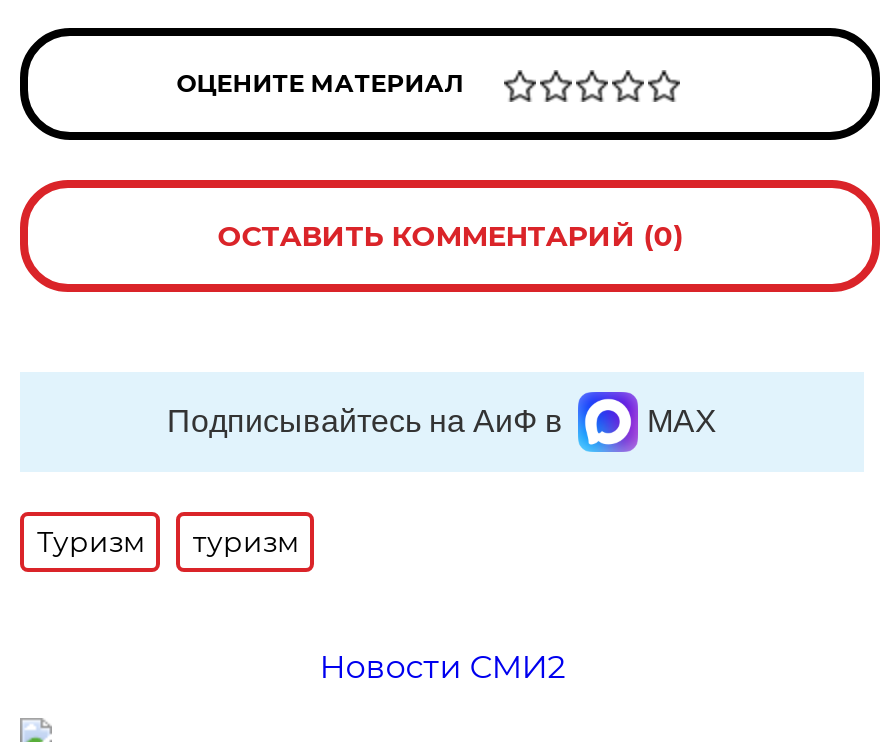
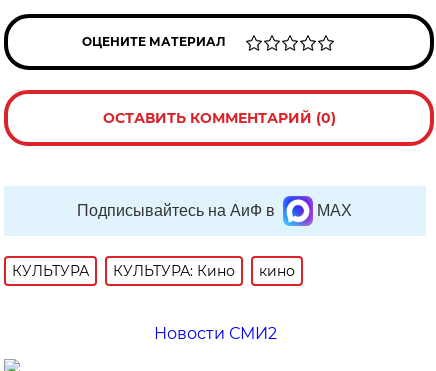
[37,524,299,560] Туризм | туризм -> [12,262,295,280] КУЛЬТУРА | КУЛЬТУРА: Кино | кино

